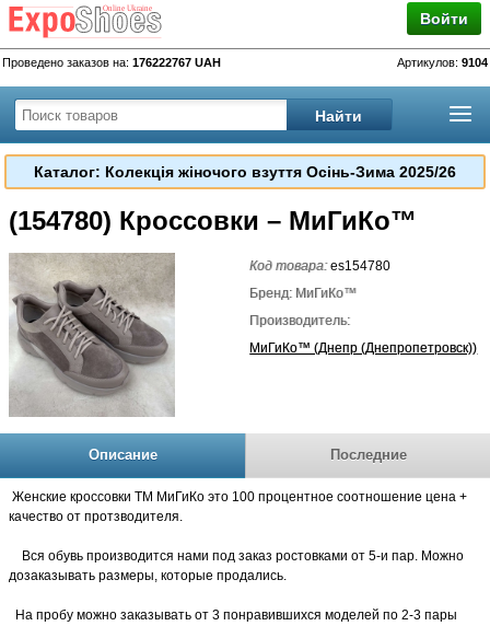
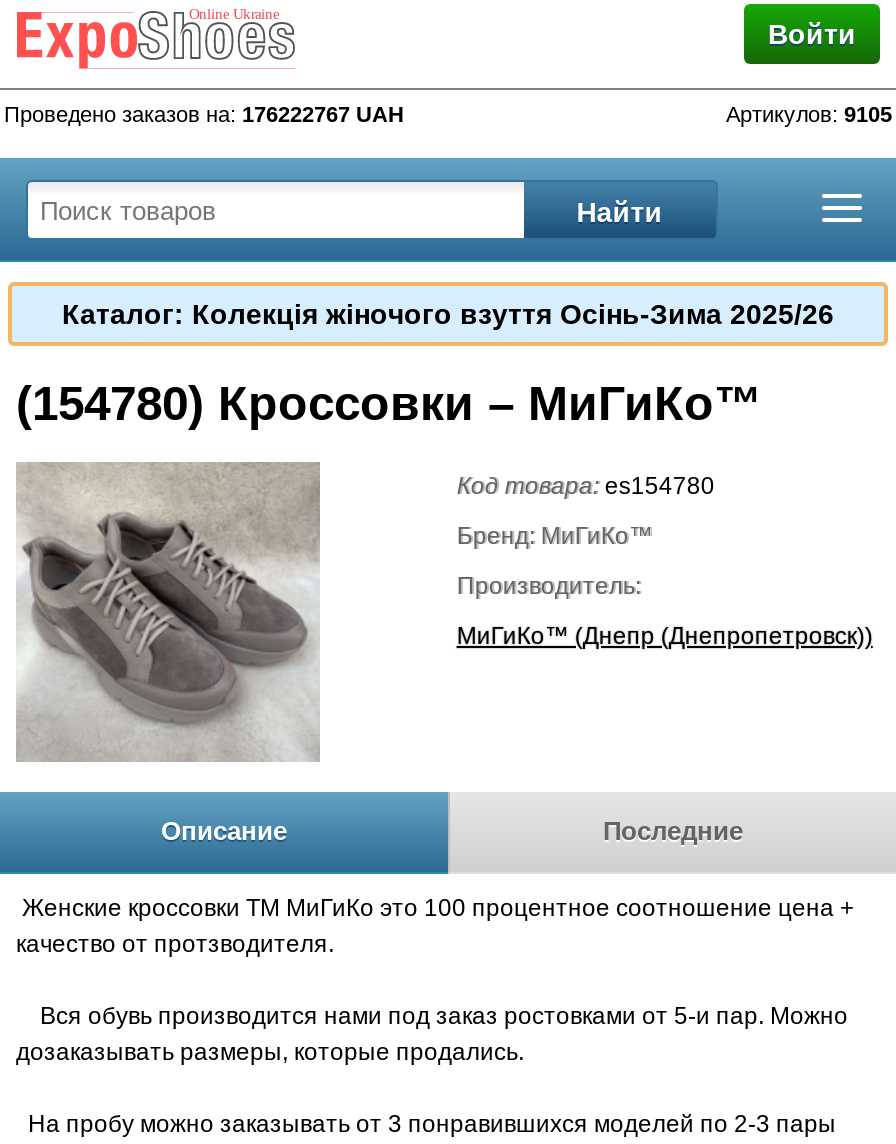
[397,56,488,69] Артикулов: 9104 -> [726,102,892,126] Артикулов: 9105

